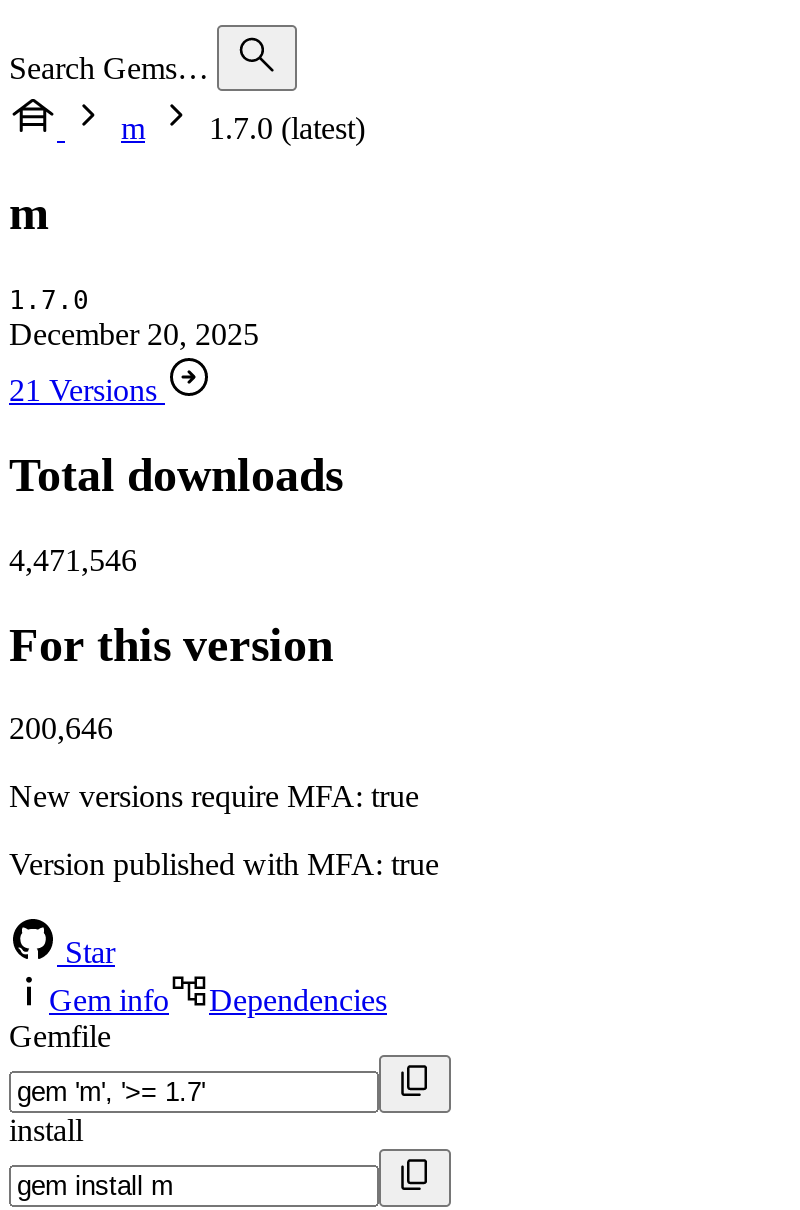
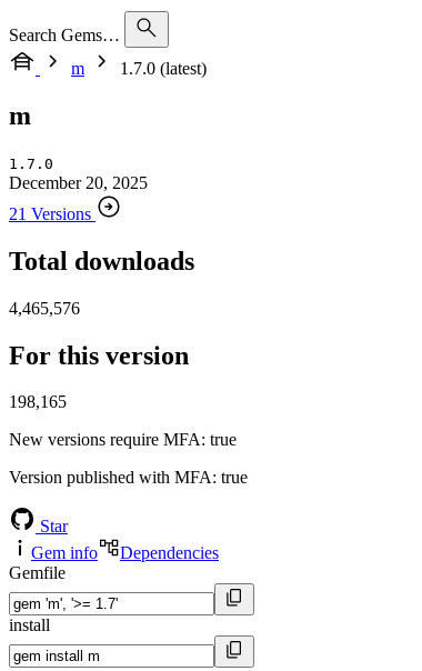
[9,542,137,576] 4,471,546 -> [9,298,80,317] 4,465,576
[9,712,113,746] 200,646 -> [9,393,67,411] 198,165

